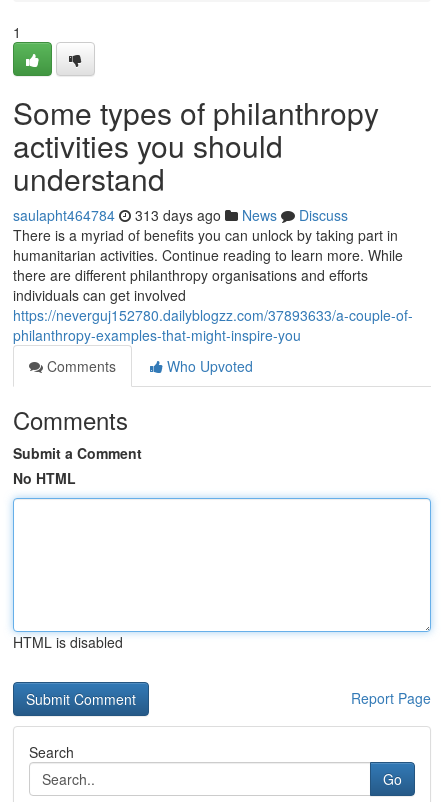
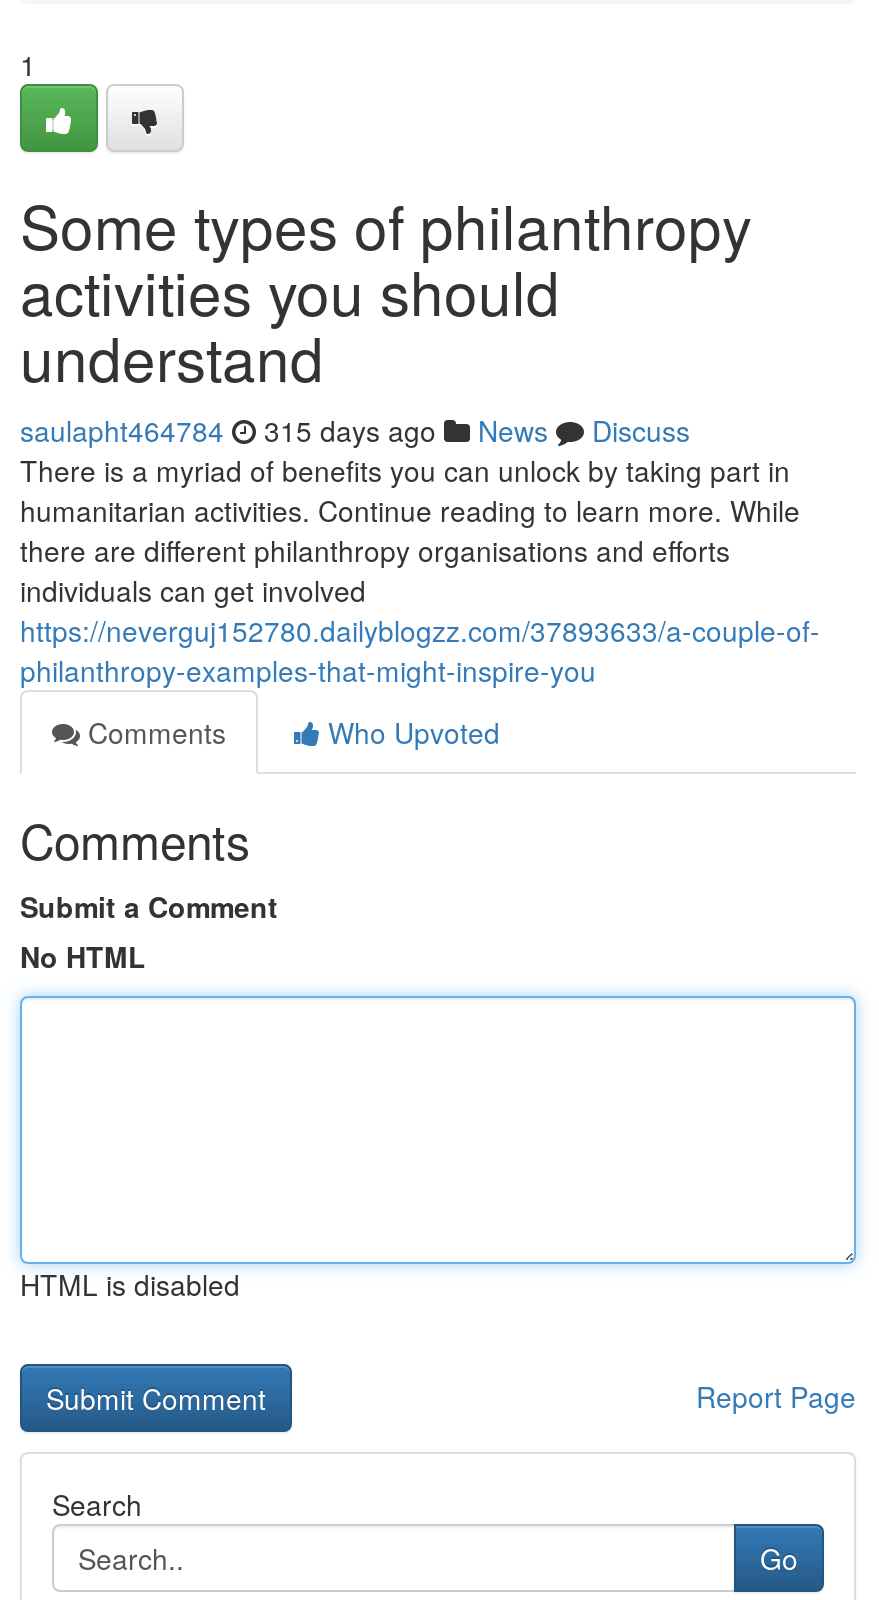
[13,205,348,225] saulapht464784 313 days ago News Discuss -> [20,410,690,450] saulapht464784 315 days ago News Discuss

